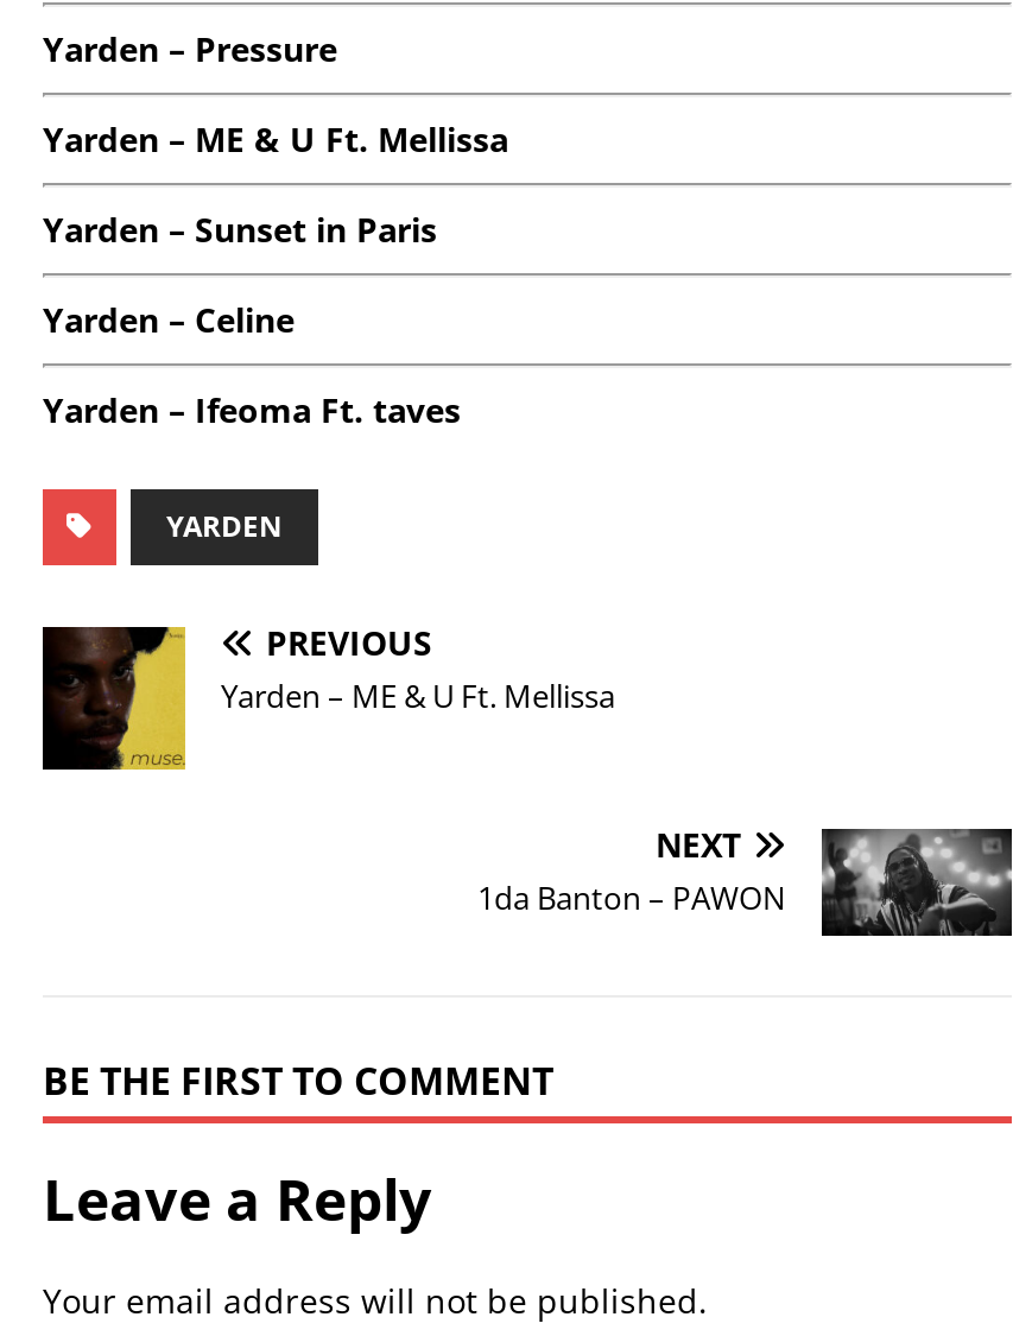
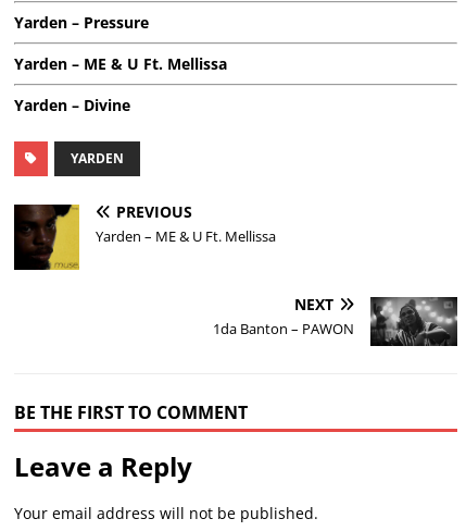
[43,207,461,433] Yarden – Sunset in Paris | Yarden – Celine | Yarden – Ifeoma Ft. taves -> [14,95,130,116] Yarden – Divine

